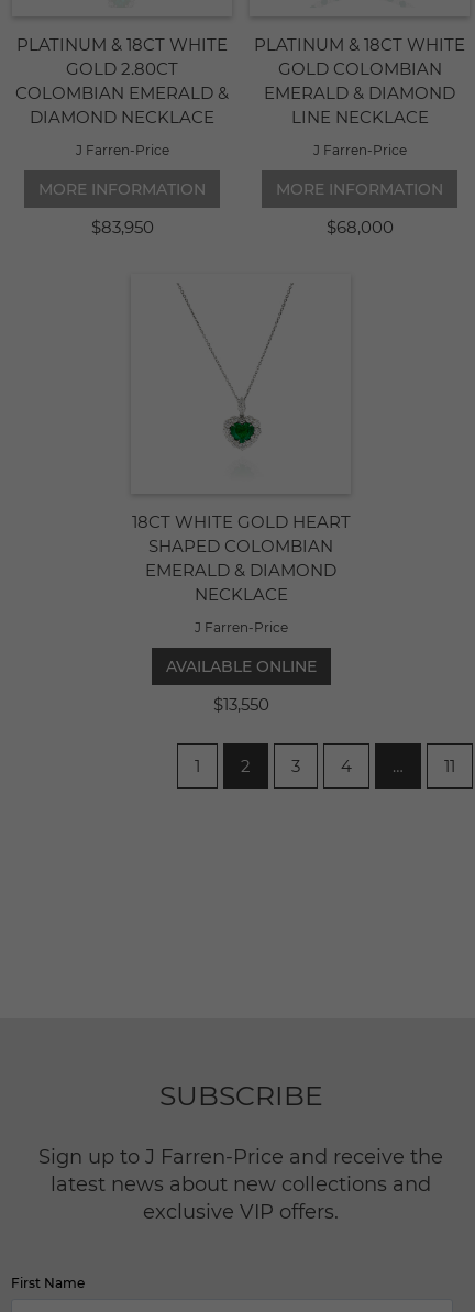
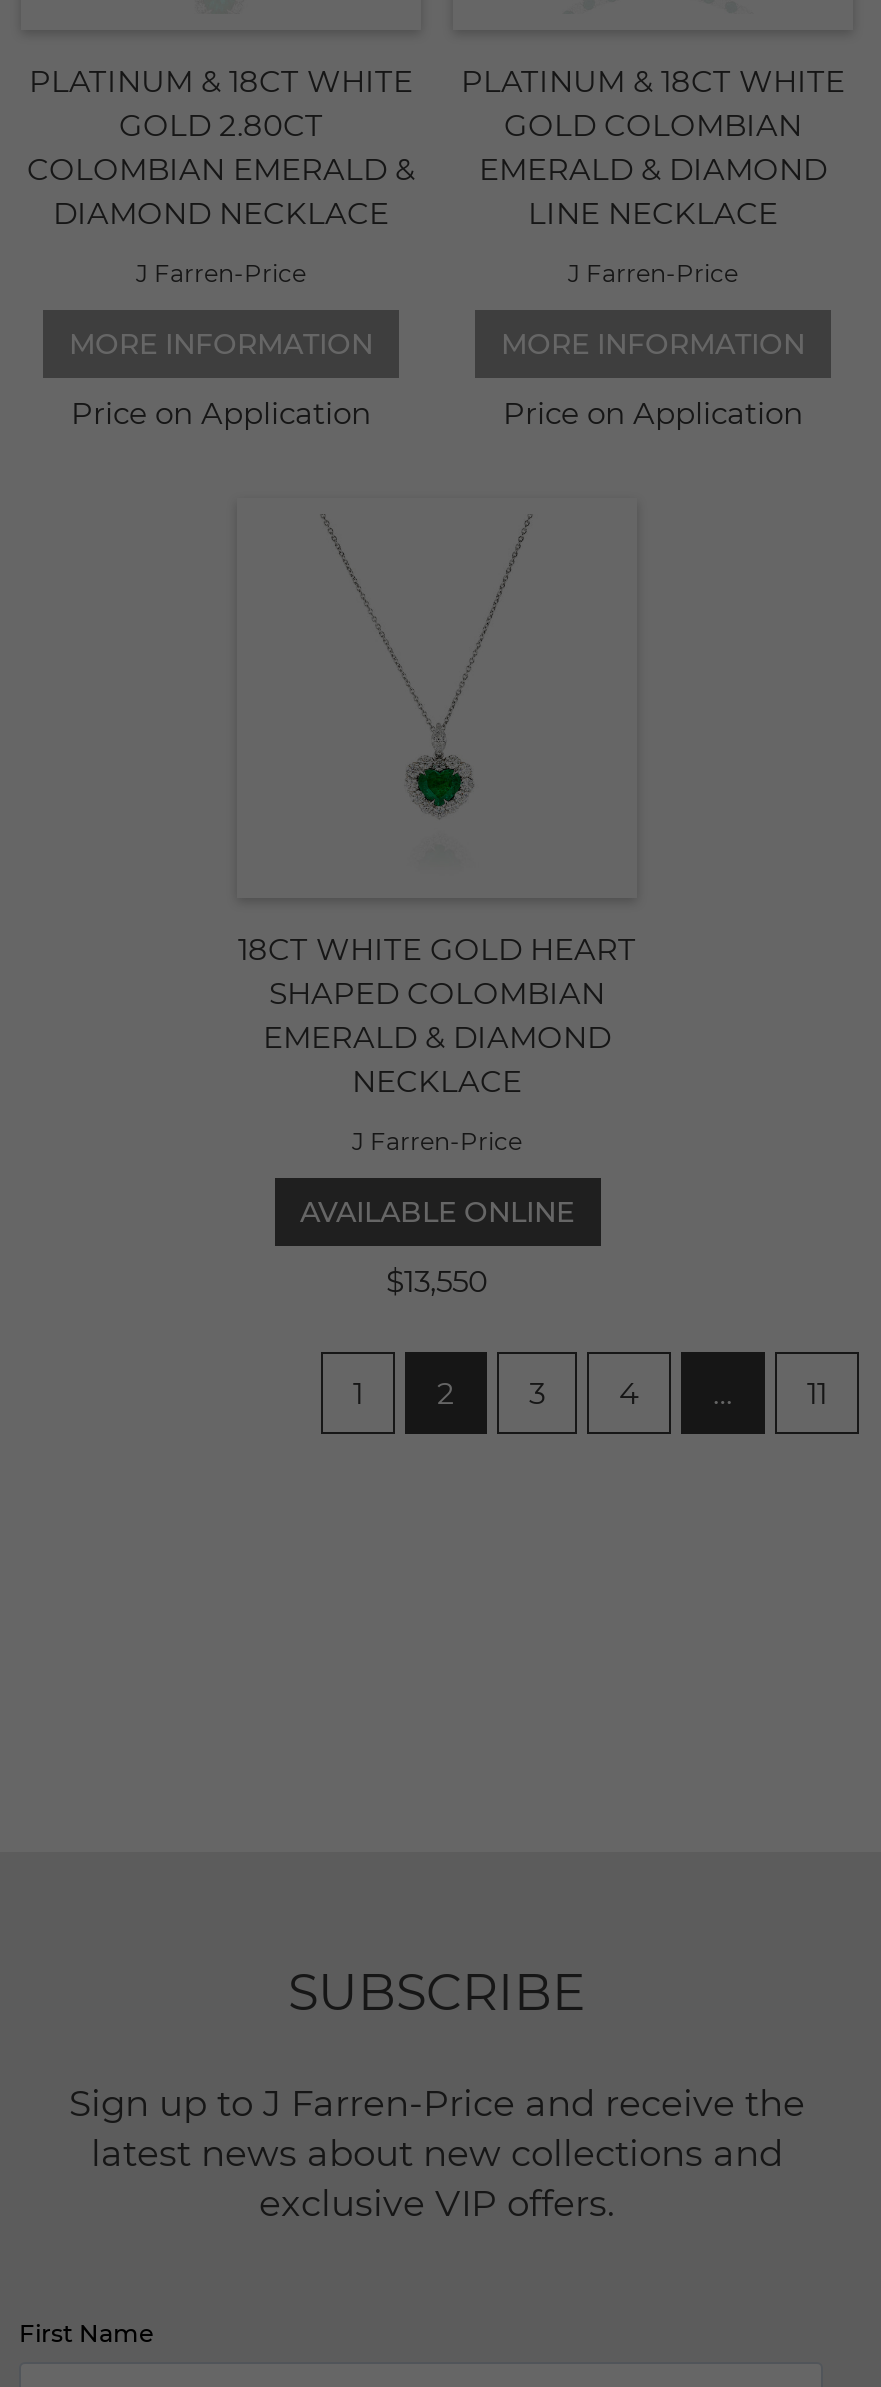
[91,217,153,238] $83,950 -> [71,394,371,432] Price on Application
[326,217,393,238] $68,000 -> [503,394,803,432] Price on Application

